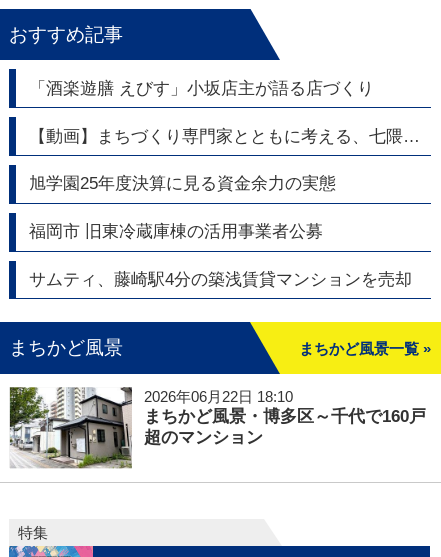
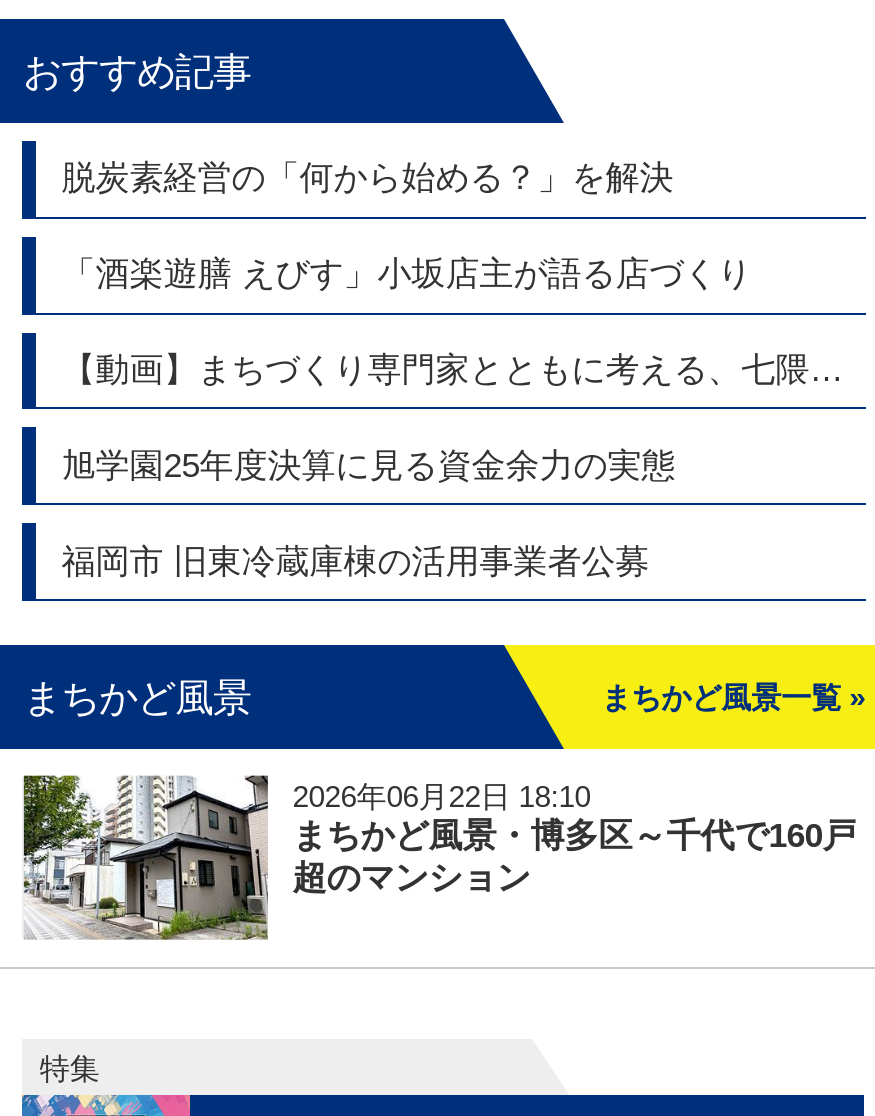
none -> [62,160,674,198] 脱炭素経営の「何から始める？」を解決
moved [29,79,374,241] -> [62,255,752,580]: 「酒楽遊膳 えびす」小坂店主が語る店づくり | 旭学園25年度決算に見る資金余力の実態 | 福岡市 旧東冷蔵庫棟の活用事業者公募
[29,270,412,289] サムティ、藤崎駅4分の築浅賃貸マンションを売却 -> none

